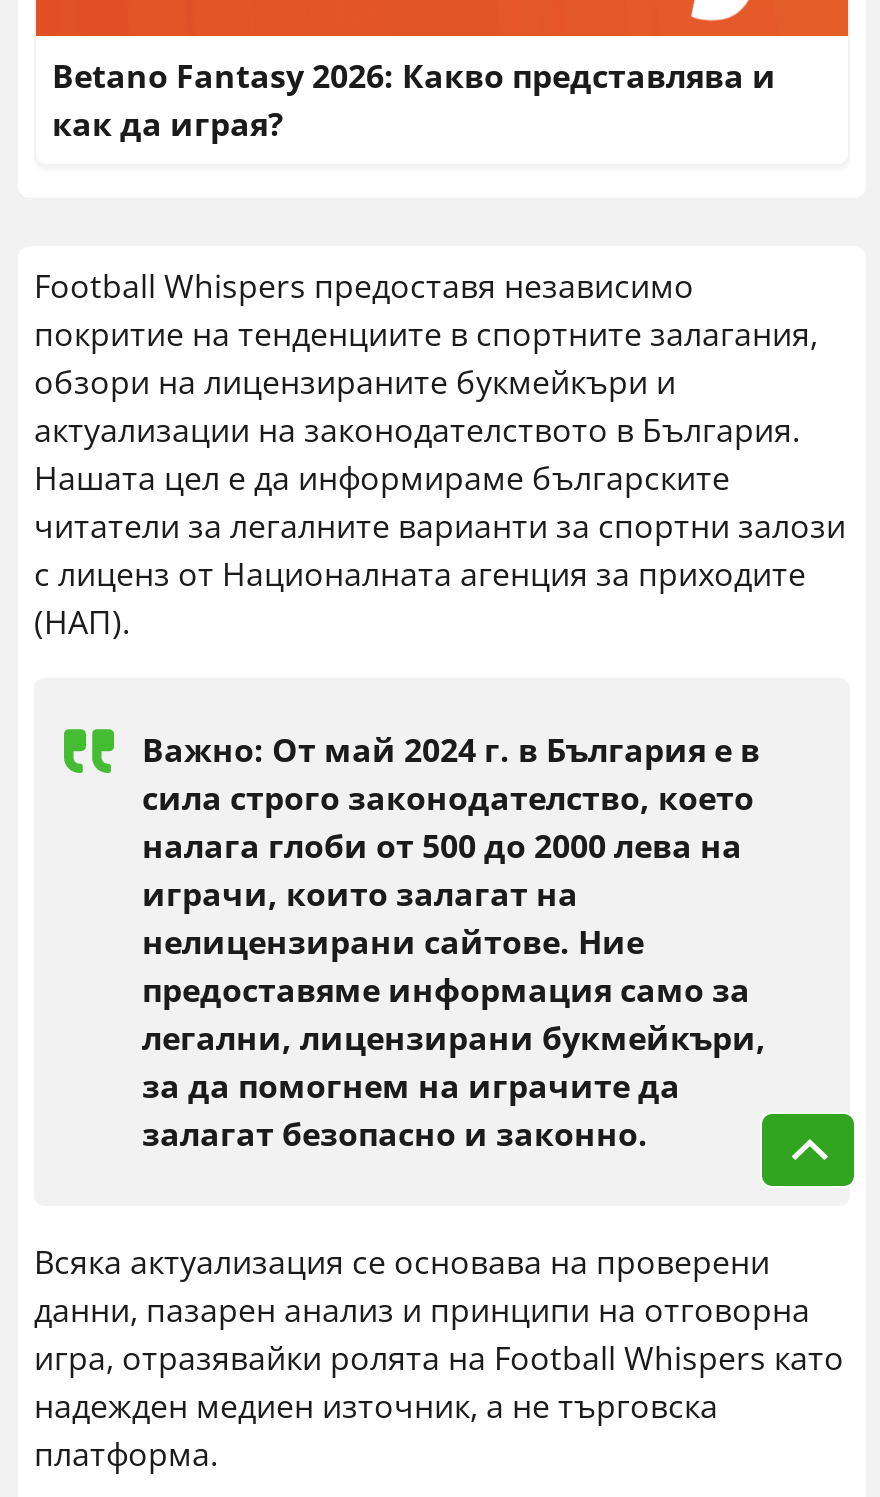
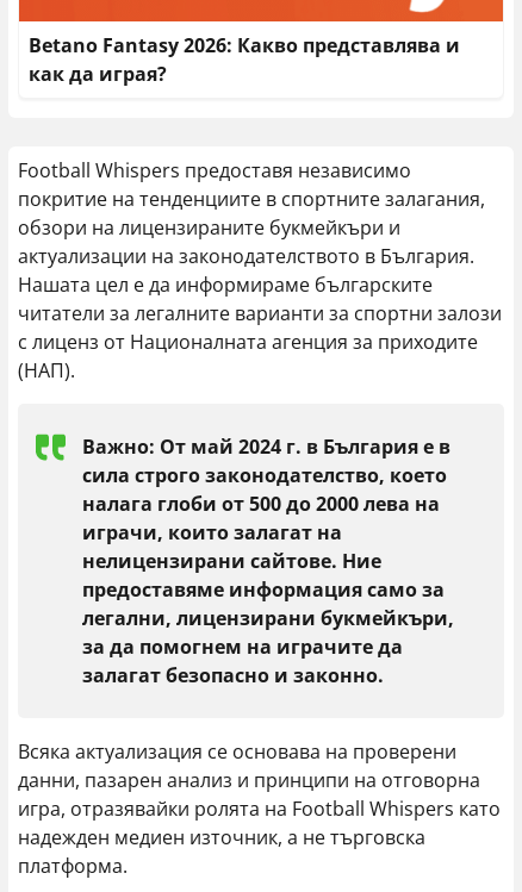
[760,1112,856,1188] [image] -> none

